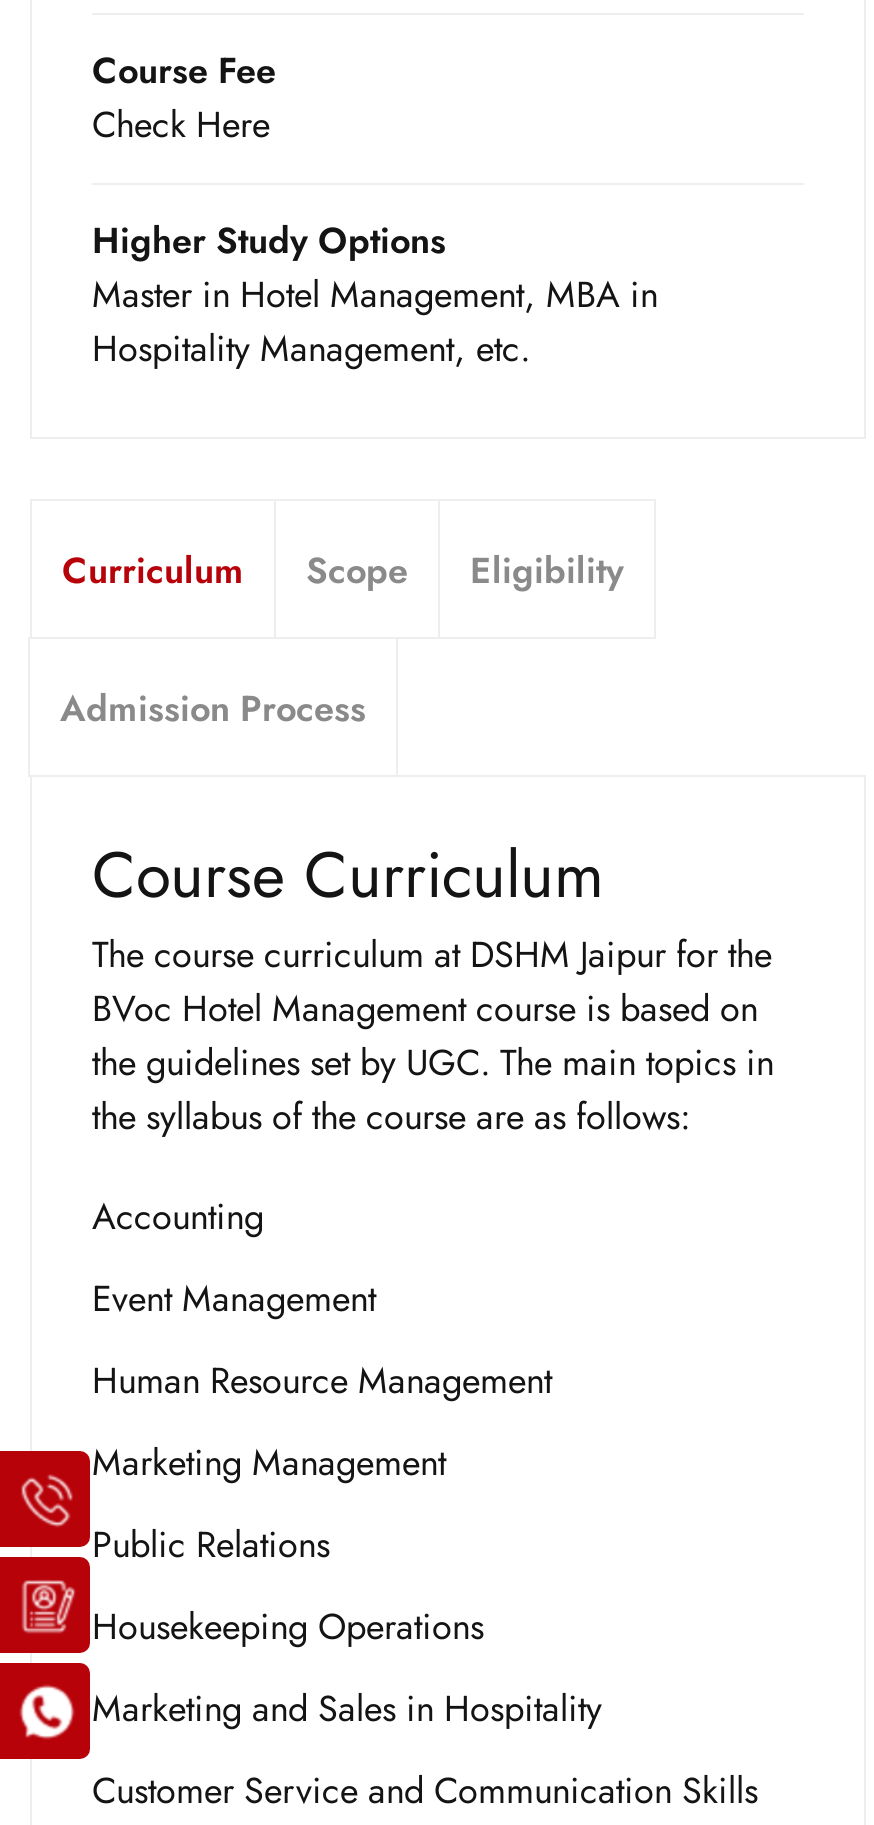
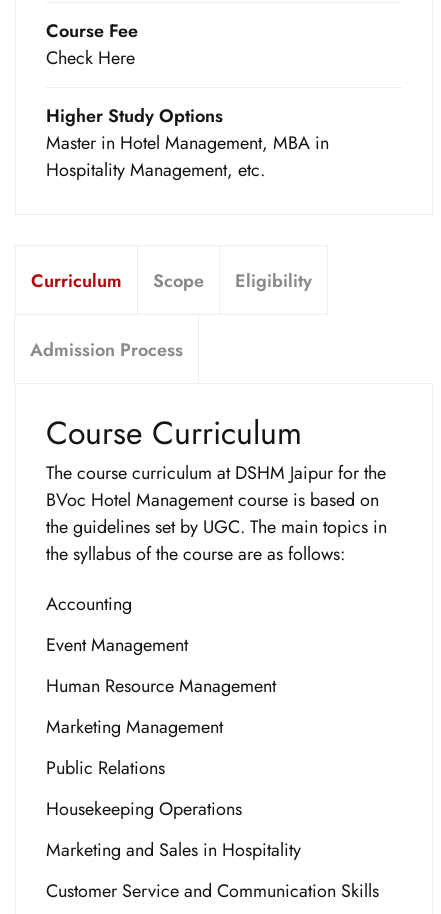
[6,1449,92,1761] [image] -> none

